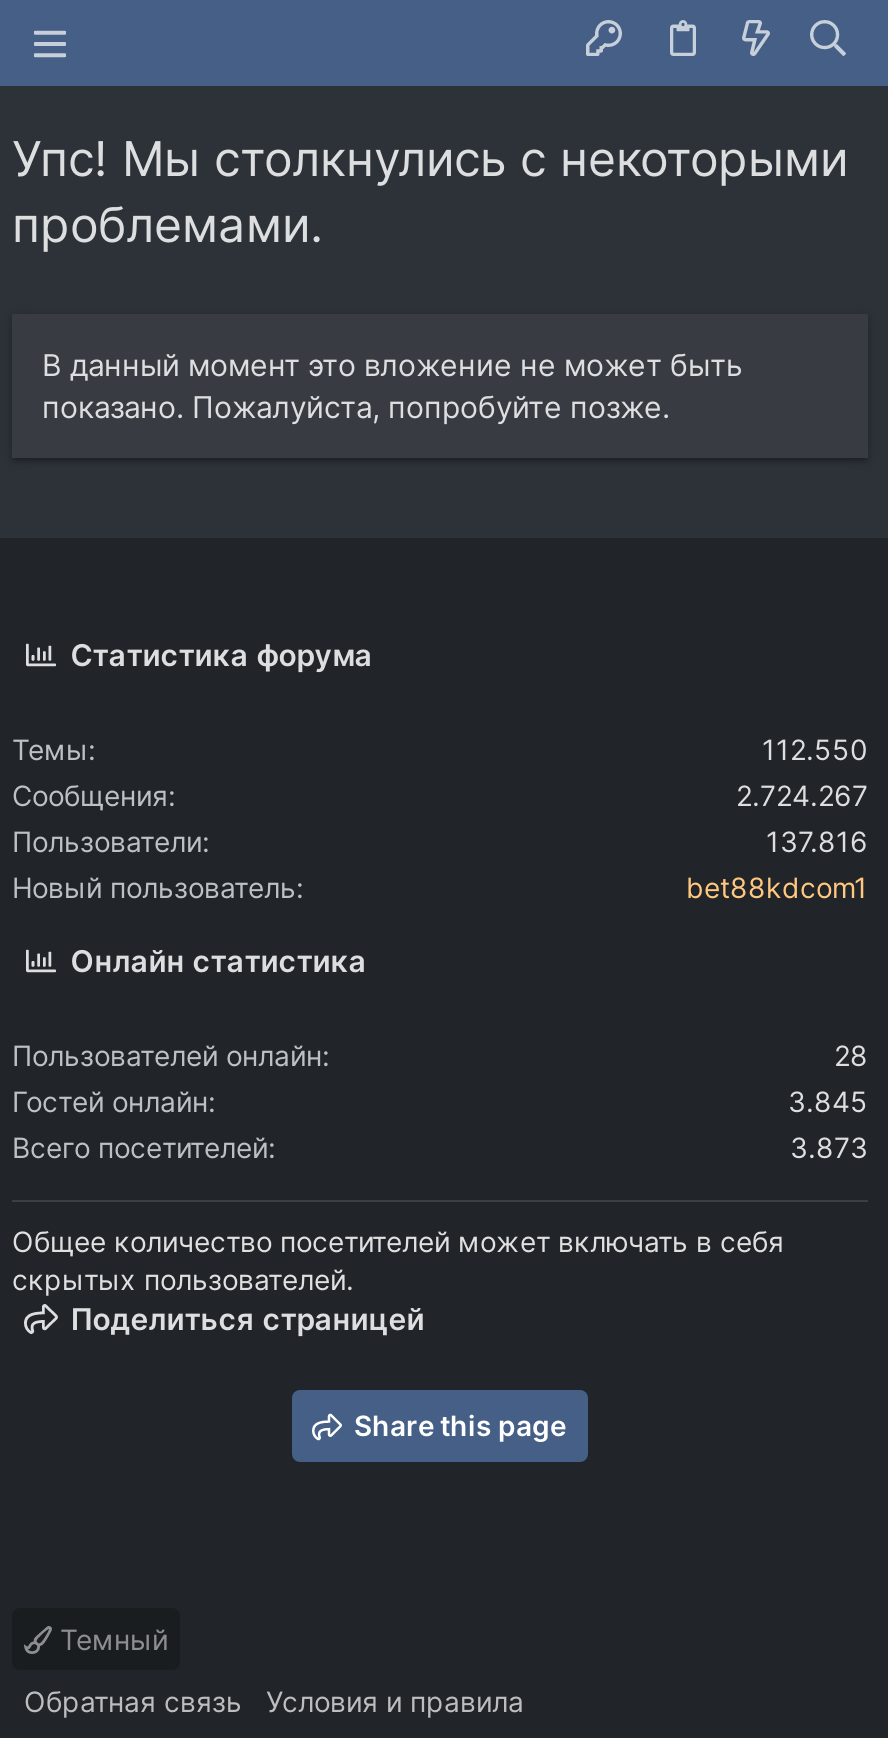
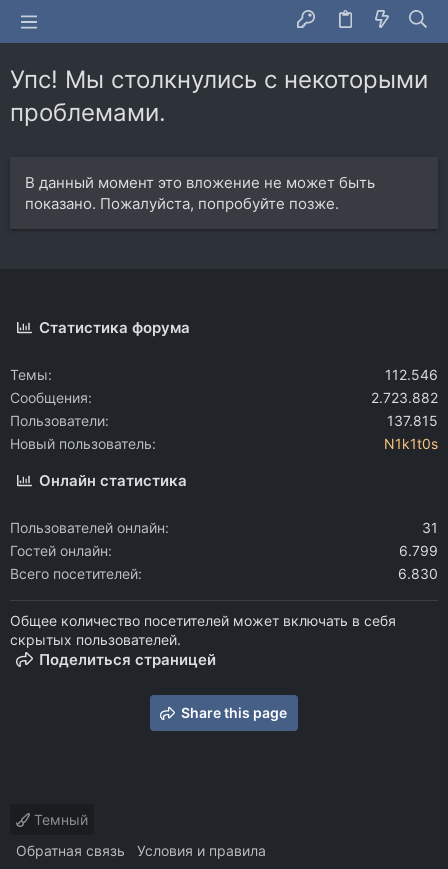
[762,732,868,766] 112.550 -> [385,366,438,383] 112.546
[736,778,868,812] 2.724.267 -> [371,389,438,406] 2.723.882
[766,824,868,858] 137.816 -> [387,412,438,429] 137.815
[686,870,868,904] bet88kdcom1 -> [384,435,438,452] N1k1t0s
[834,1038,868,1072] 28 -> [422,519,438,536] 31
[788,1084,868,1118] 3.845 -> [399,542,438,559] 6.799
[790,1130,868,1164] 3.873 -> [398,565,438,582] 6.830

